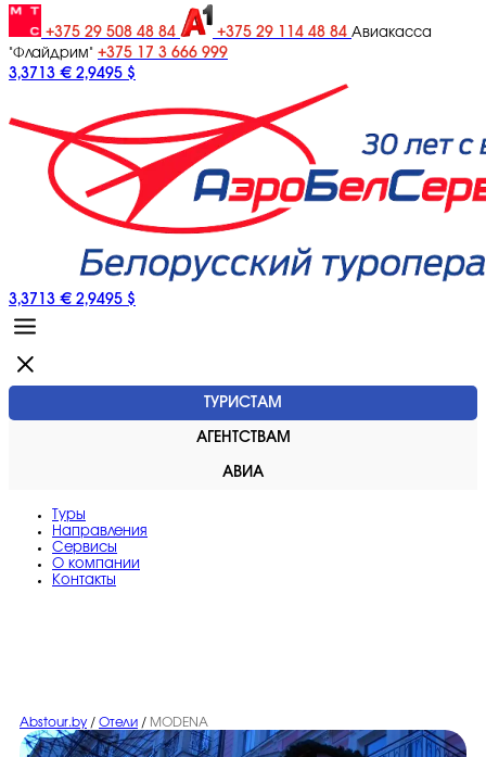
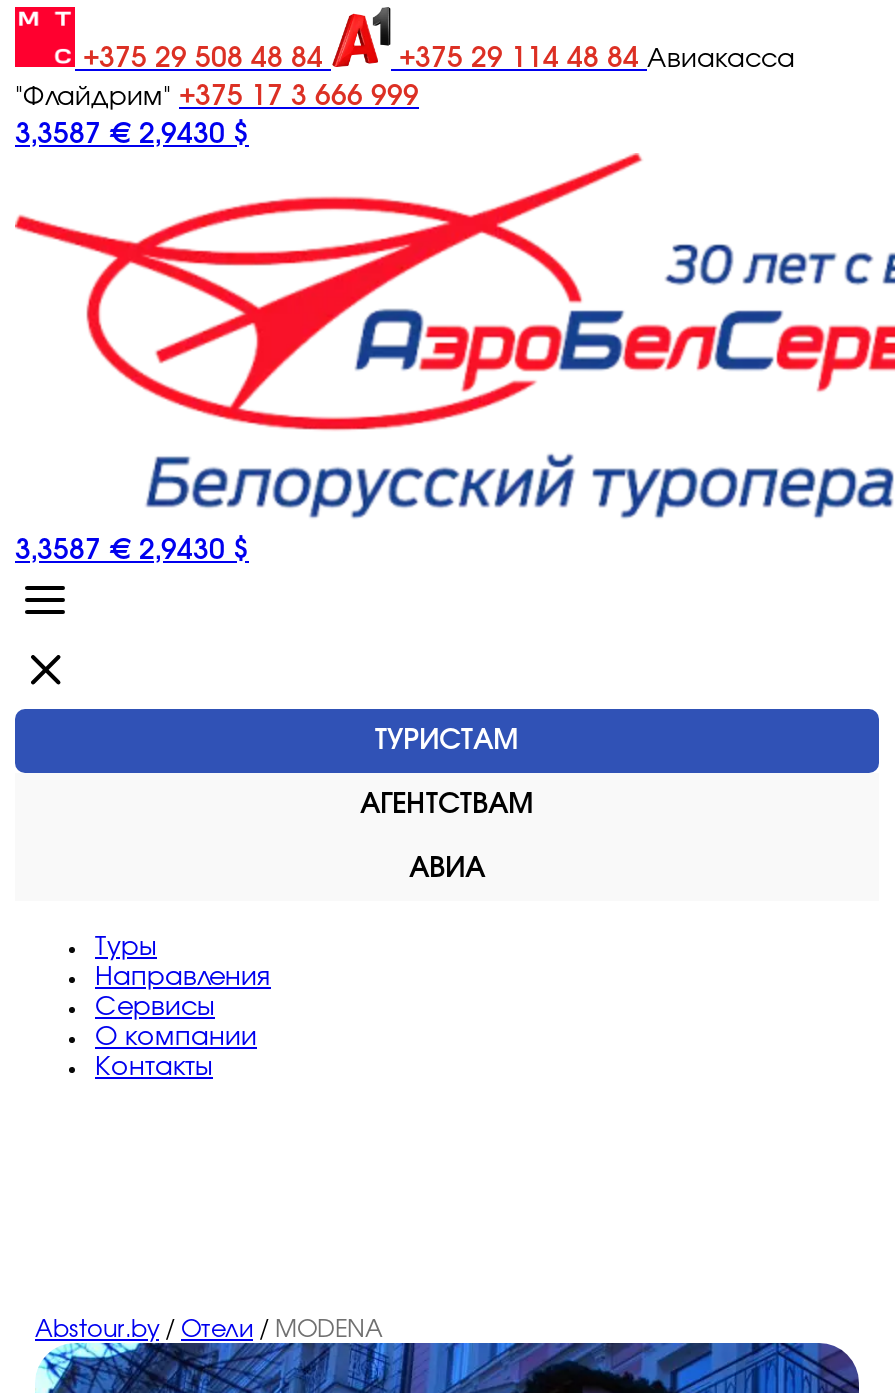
[9,66,136,81] 3,3713 € 2,9495 $ -> [15,121,249,149] 3,3587 € 2,9430 $
[9,292,136,307] 3,3713 € 2,9495 $ -> [15,537,249,565] 3,3587 € 2,9430 $

